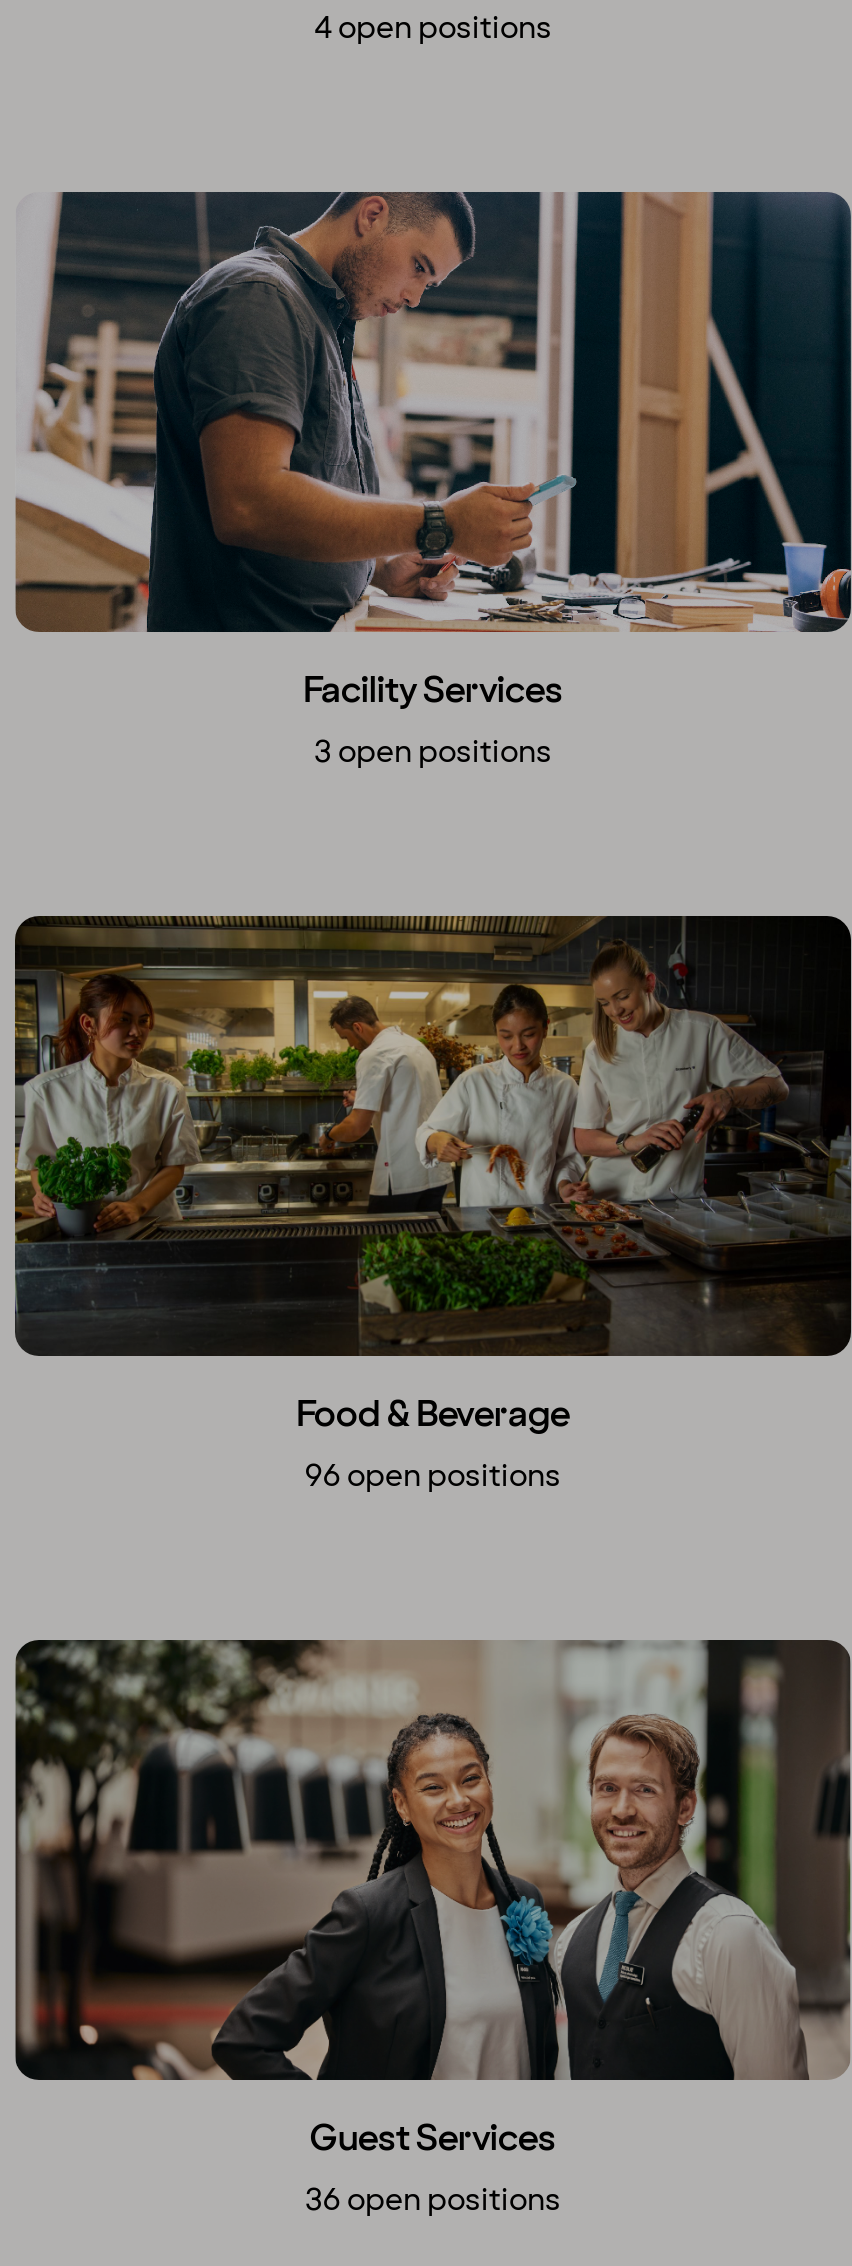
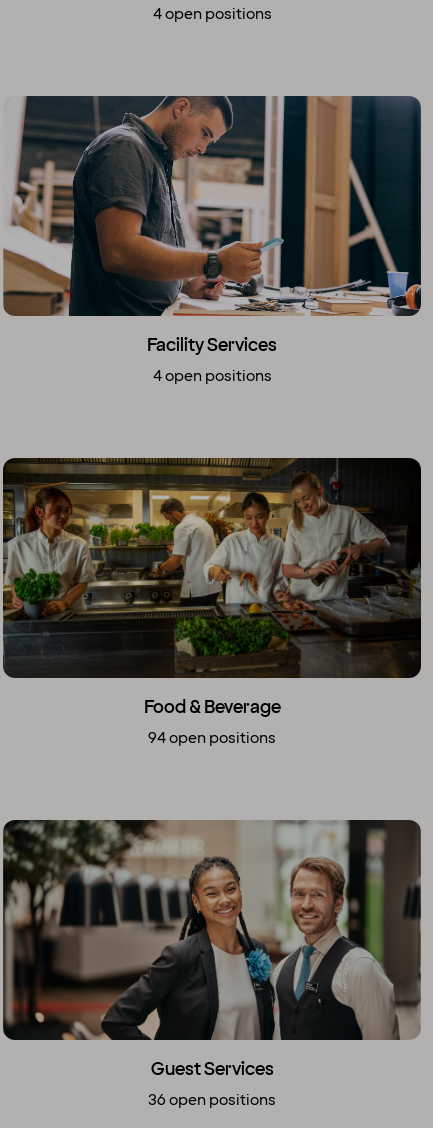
[314,731,552,773] 3 open positions -> [152,366,271,387] 4 open positions
[305,1455,561,1497] 96 open positions -> [148,728,276,749] 94 open positions

